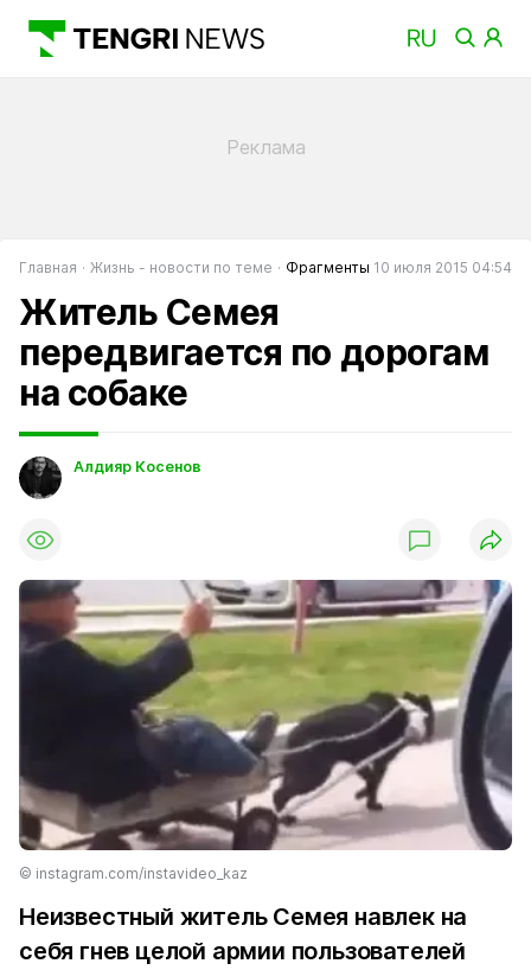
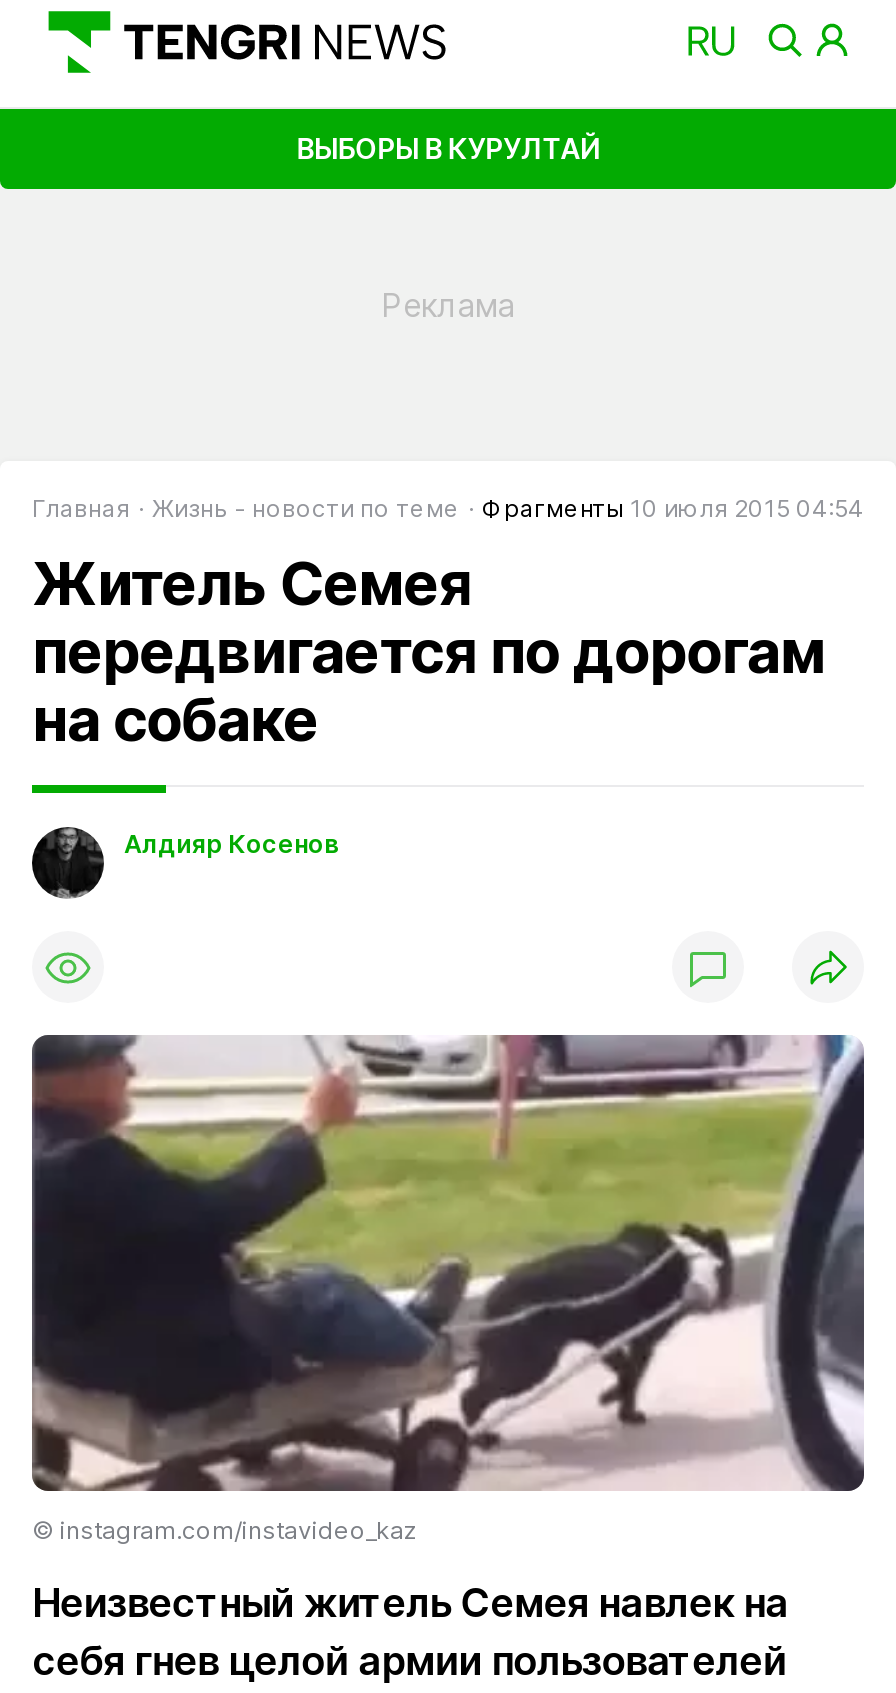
none -> [296,130,600,164] ВЫБОРЫ В КУРУЛТАЙ

